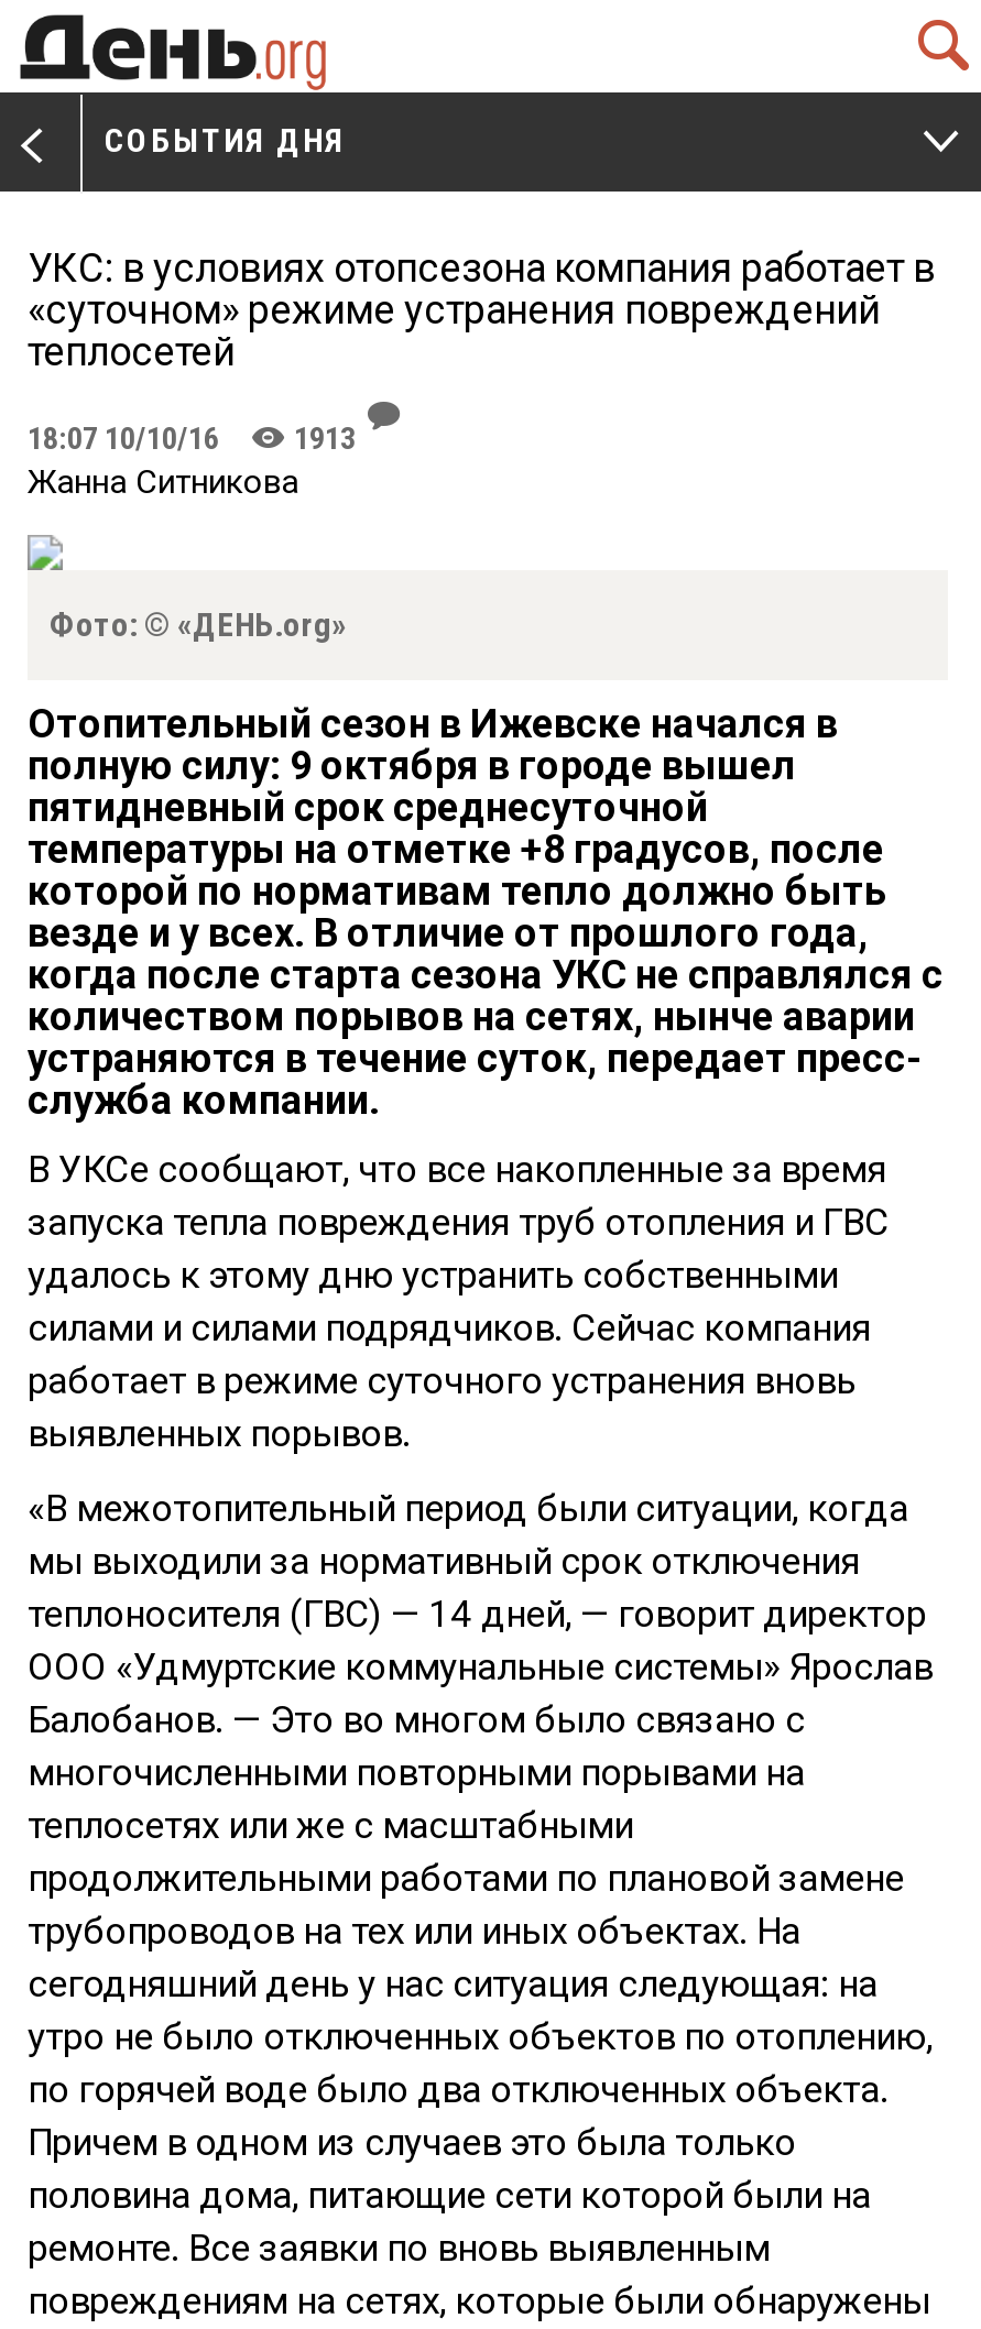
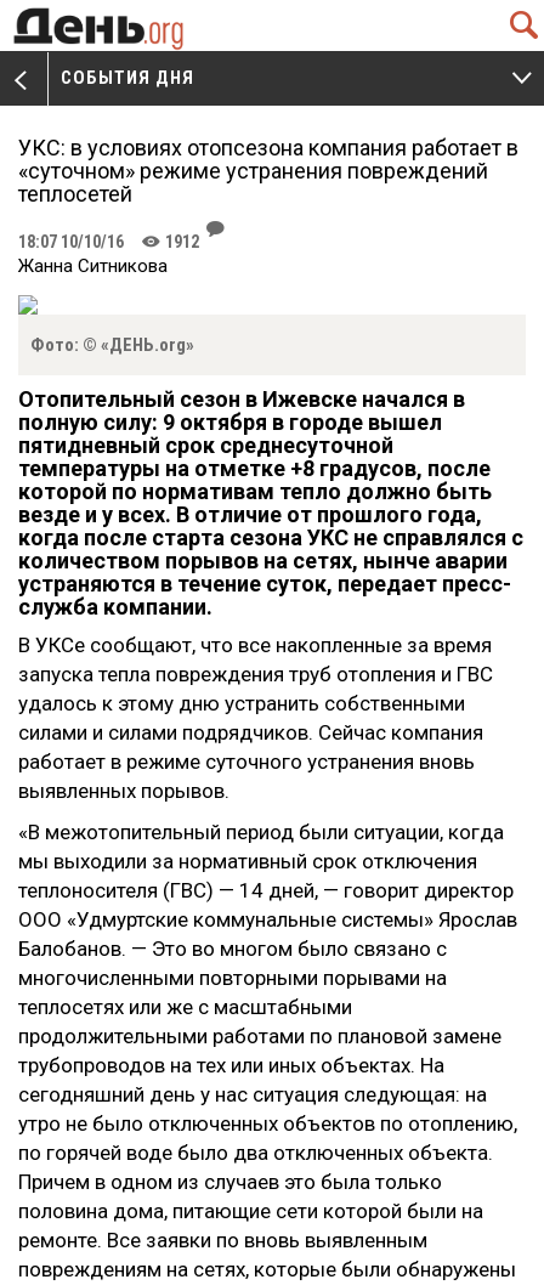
[28,420,356,456] 18:07 10/10/16 K 1913 -> [18,232,199,251] 18:07 10/10/16 K 1912

